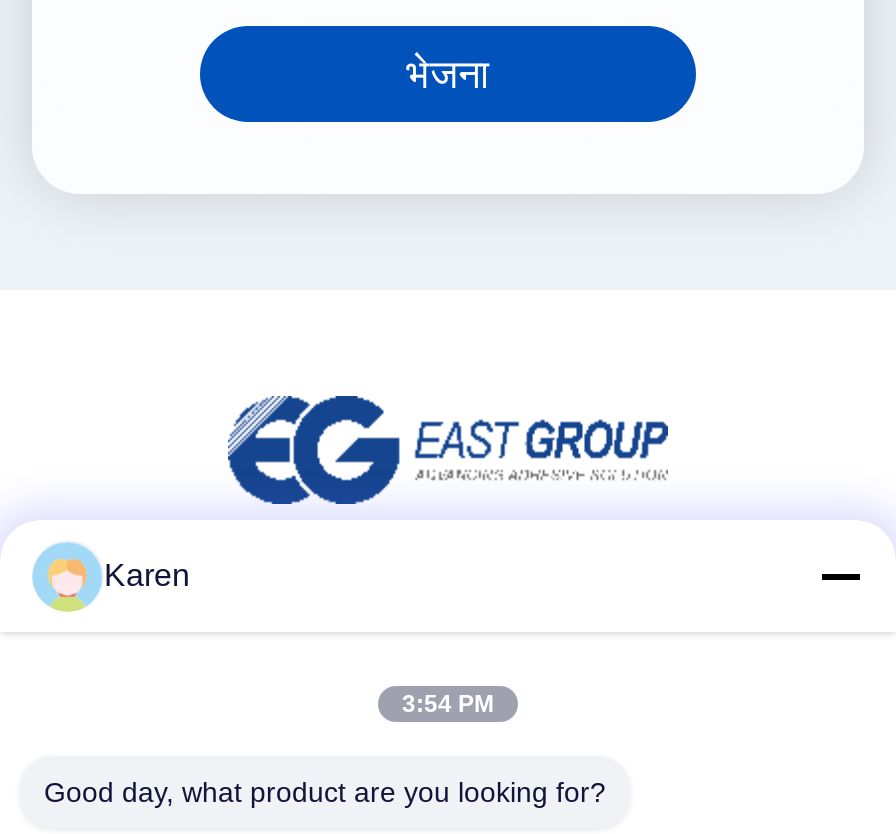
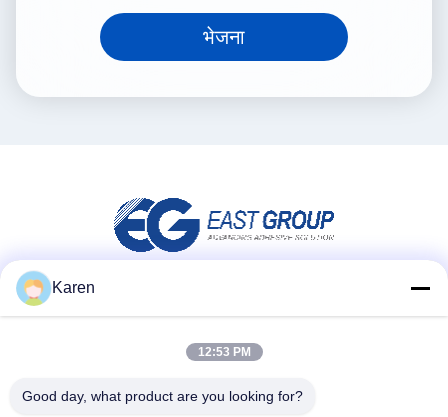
[402,690,494,718] 3:54 PM -> [197,345,250,359] 12:53 PM

